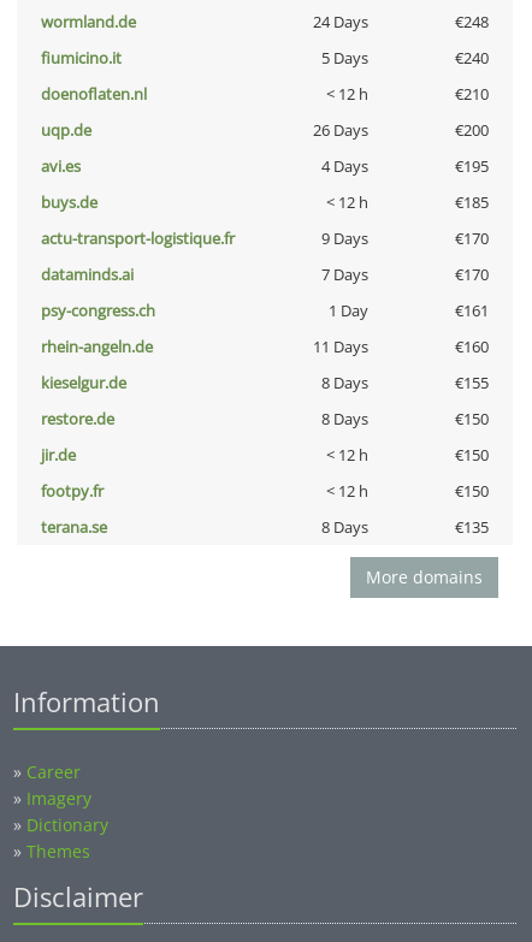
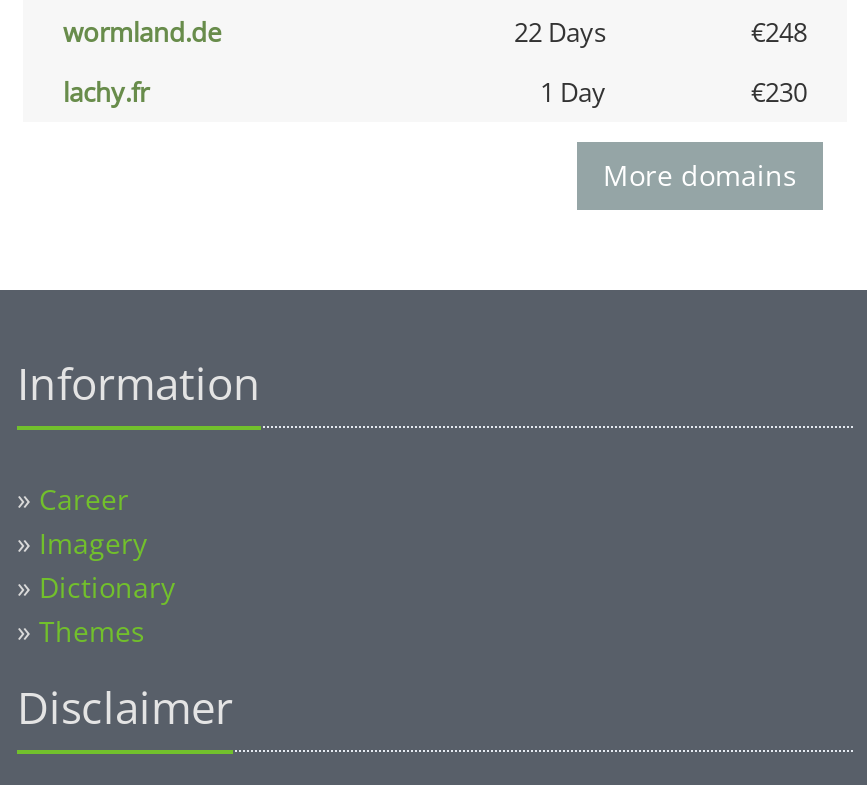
[312,11,368,32] 24 Days -> [514,14,606,50] 22 Days
[41,47,489,321] fiumicino.it | 5 Days | €240 | doenoflaten.nl | < 12 h | €210 | uqp.de | 26 Days | €200 | avi.es | 4 Days | €195 | buys.de | < 12 h | €185 | actu-transport-logistique.fr | 9 Days | €170 | dataminds.ai | 7 Days | €170 | psy-congress.ch -> [63,74,149,110] lachy.fr
[41,300,489,538] €161 | rhein-angeln.de | 11 Days | €160 | kieselgur.de | 8 Days | €155 | restore.de | 8 Days | €150 | jir.de | < 12 h | €150 | footpy.fr | < 12 h | €150 | terana.se | 8 Days | €135 -> [751,74,807,110] €230

